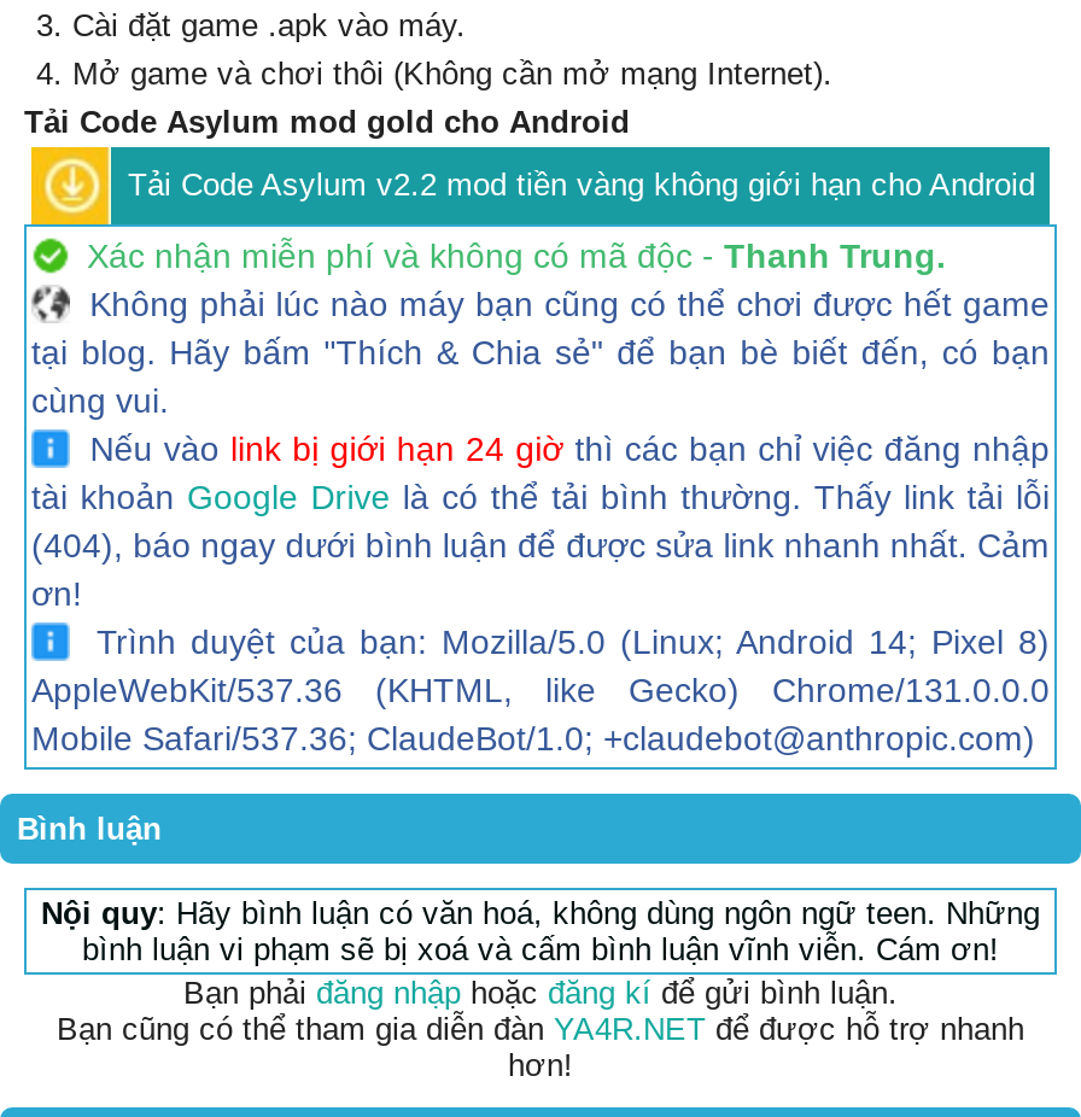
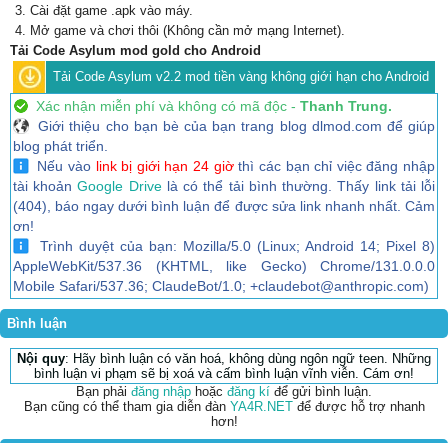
[31,286,1050,421] Không phải lúc nào máy bạn cũng có thể chơi được hết game | tại blog. Hãy bấm "Thích & Chia sẻ" để bạn bè biết đến, có bạn | cùng vui. -> [13,118,435,154] Giới thiệu cho bạn bè của bạn trang blog dlmod.com để giúp | blog phát triển.

